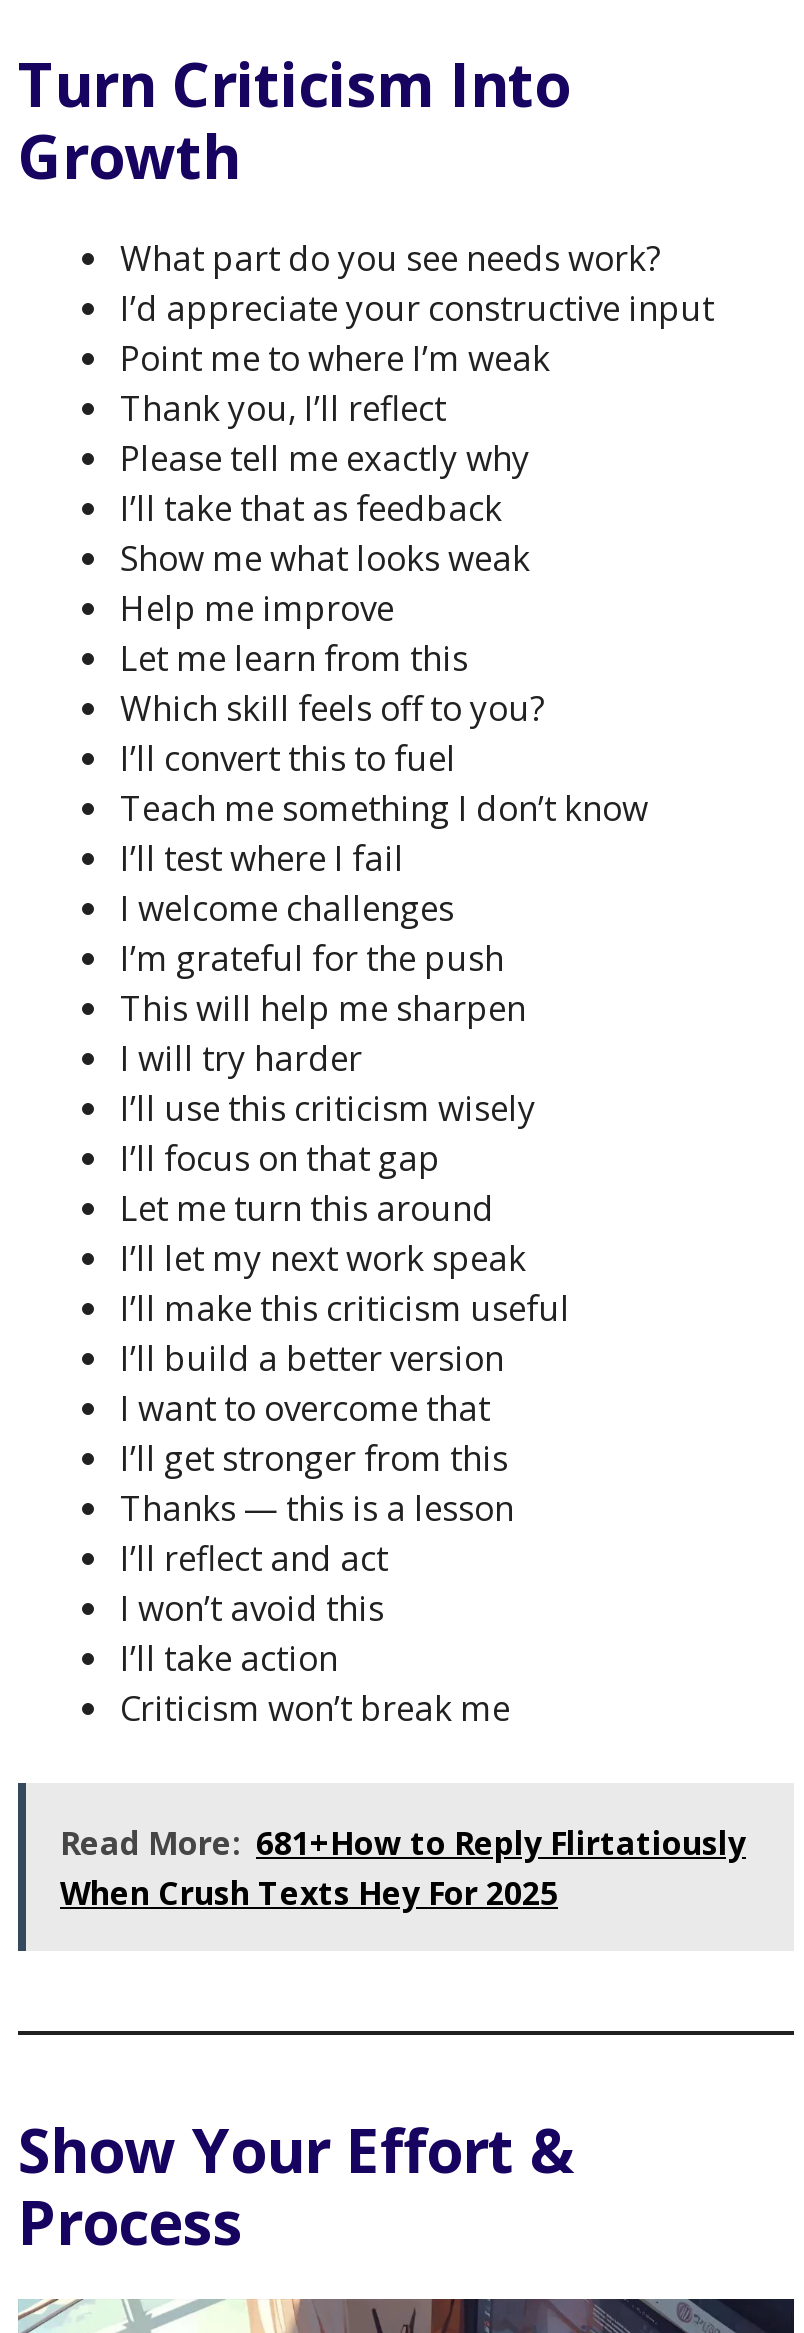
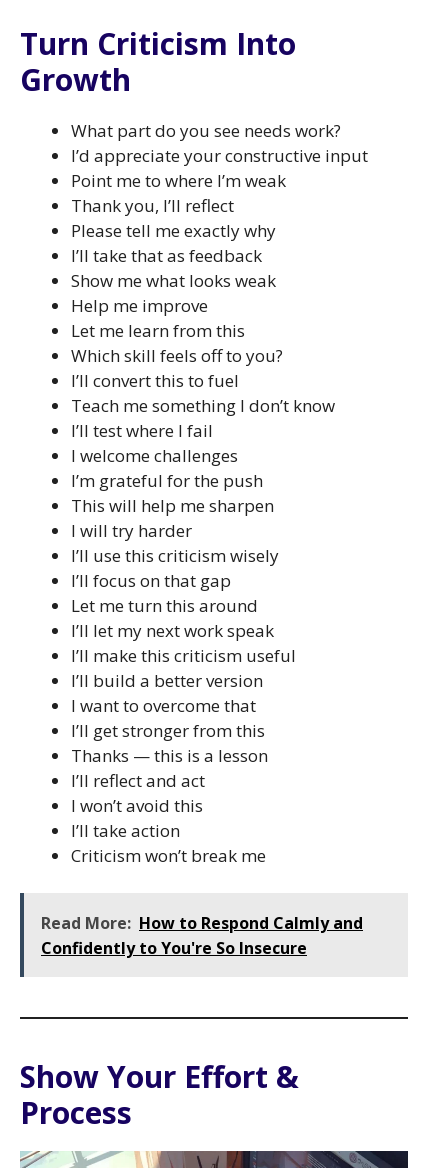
[60,1821,746,1915] Read More: 681+How to Reply Flirtatiously | When Crush Texts Hey For 2025 -> [41,912,363,959] Read More: How to Respond Calmly and | Confidently to You're So Insecure

